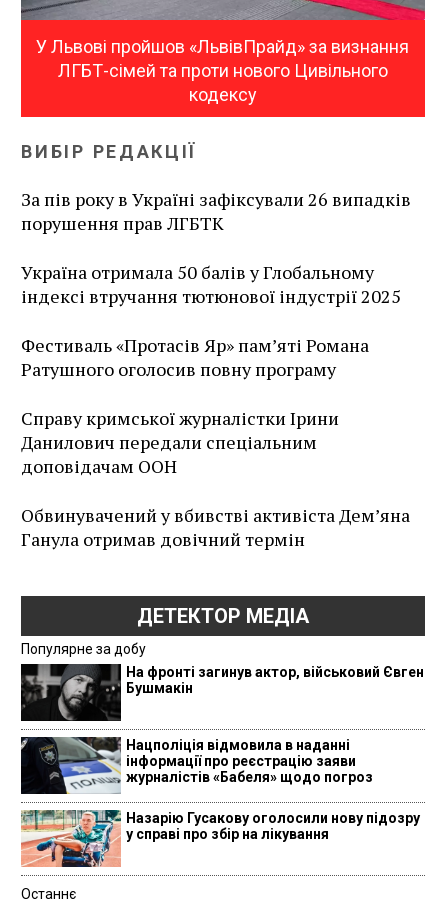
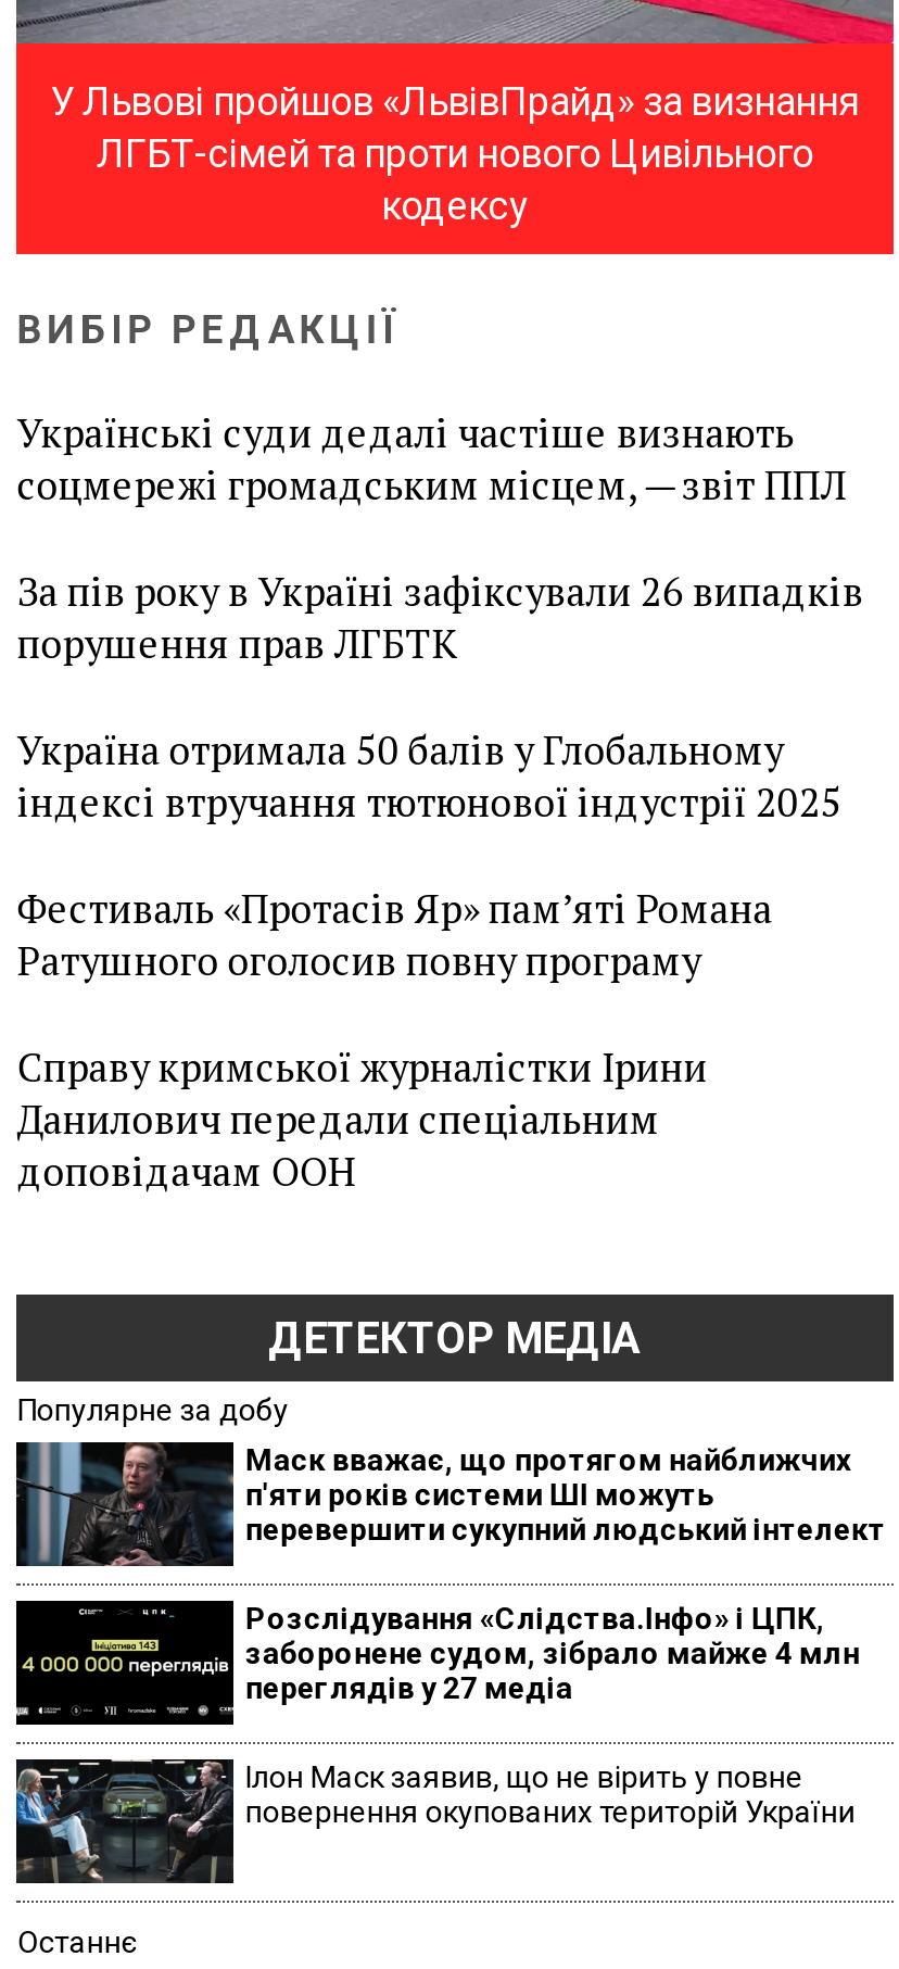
none -> [17,406,847,510] Українські суди дедалі частіше визнають | соцмережі громадським місцем, — звіт ППЛ
moved [21,187,411,478] -> [17,565,864,1197]: За пів року в Україні зафіксували 26 випадків | порушення прав ЛГБТК | Україна отримала 50 балів у Глобальному | ... | Данилович передали спеціальним | доповідачам ООН
[21,503,410,551] Обвинувачений у вбивстві активіста Дем’яна | Ганула отримав довічний термін -> none
[22,663,424,722] [image] | На фронті загинув актор, військовий Євген | Бушмакін -> [21,1440,886,1568] [image] | Маск вважає, що протягом найближчих | п'яти років системи ШІ можуть | перевершити сукупний людський інтелект
[20,736,373,795] [image] | Нацполіція відмовила в наданні | інформації про реєстрацію заяви | журналістів «Бабеля» щодо погроз -> [16,1599,860,1727] [image] | Розслідування «Слідства.Інфо» і ЦПК, | заборонене судом, зібрало майже 4 млн | переглядів у 27 медіа
[20,809,420,868] [image] | Назарію Гусакову оголосили нову підозру | у справі про збір на лікування -> [14,1759,855,1885] [image] | Ілон Маск заявив, що не вірить у повне | повернення окупованих територій України

